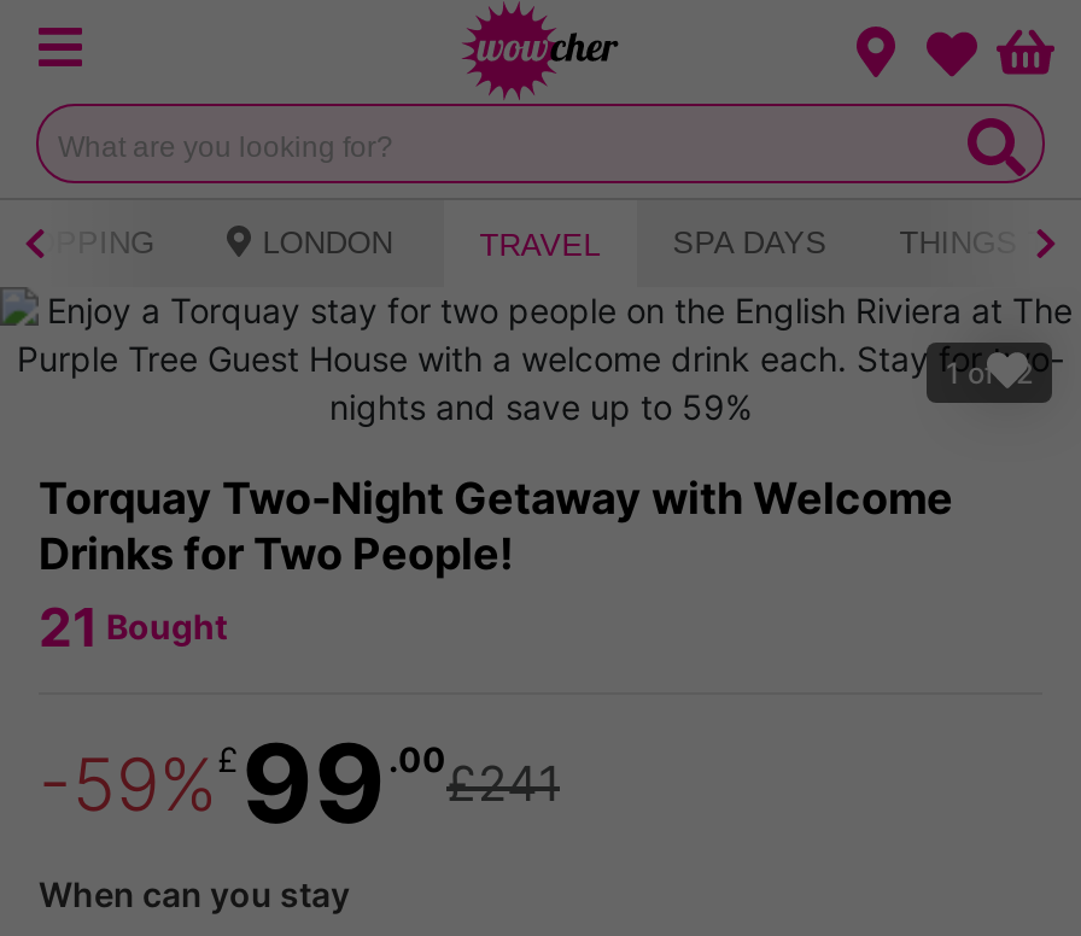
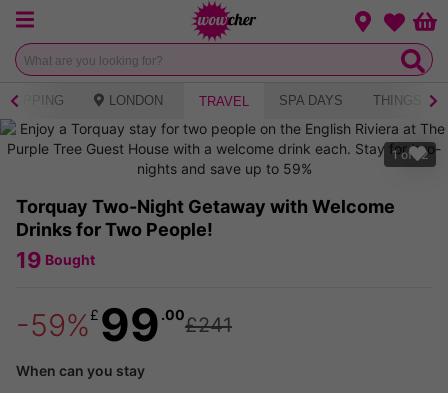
[39,596,227,659] 21 Bought -> [16,247,95,273] 19 Bought

